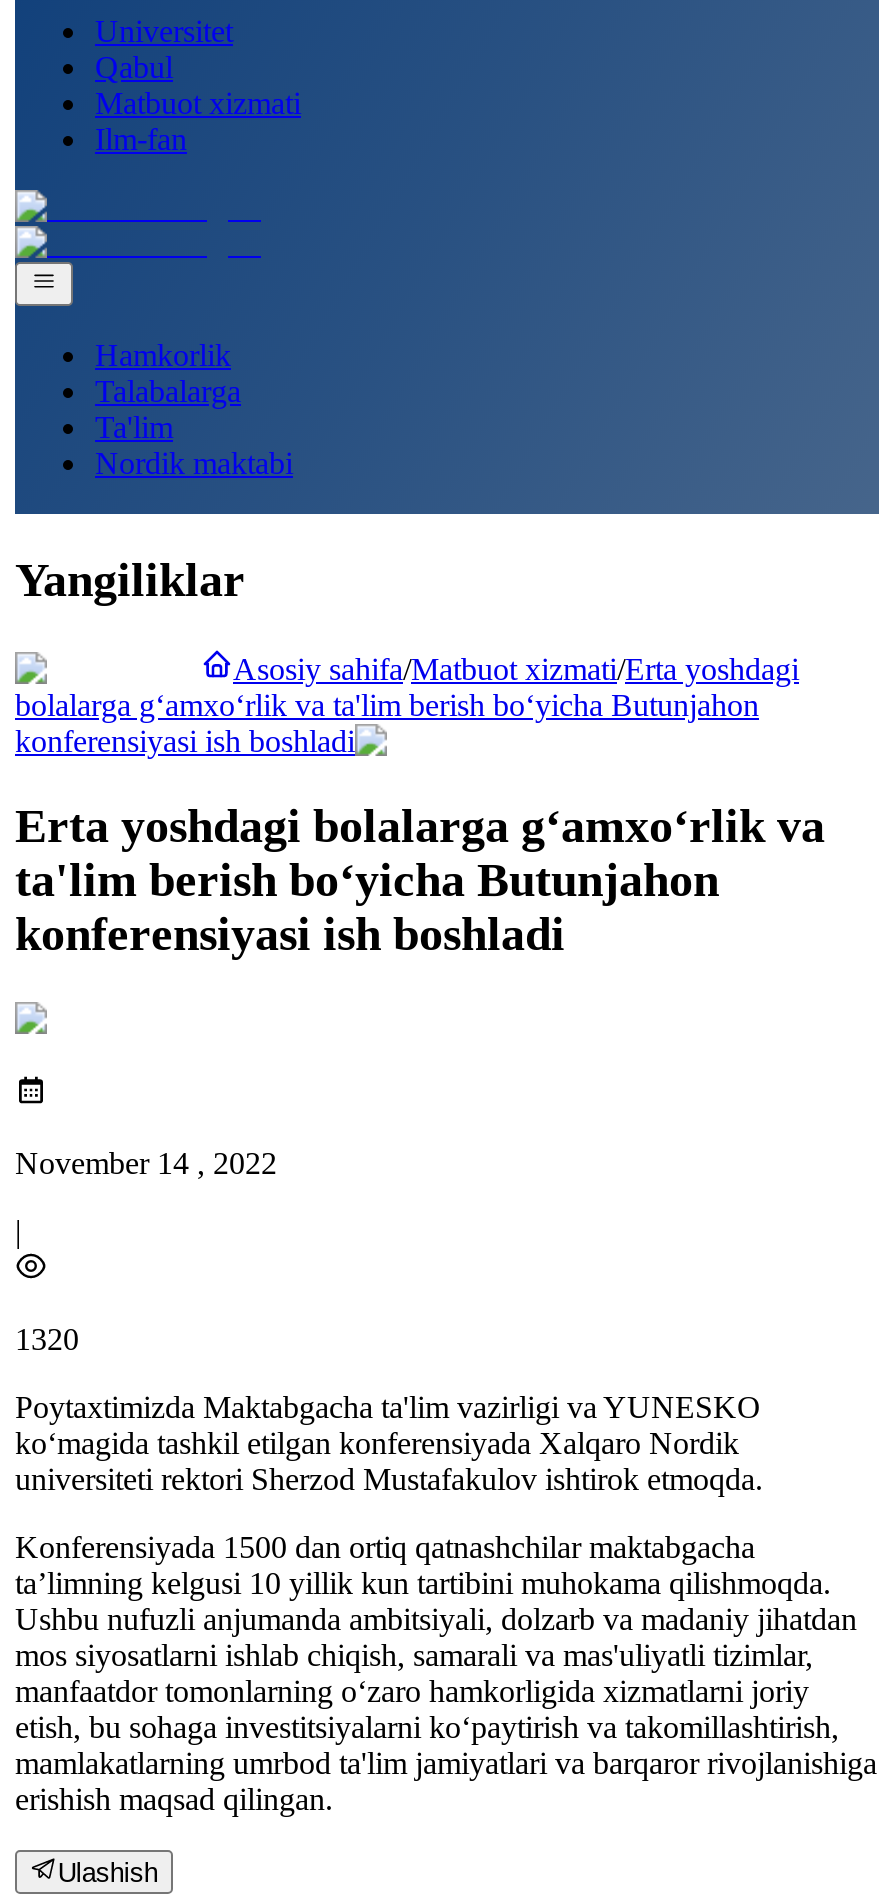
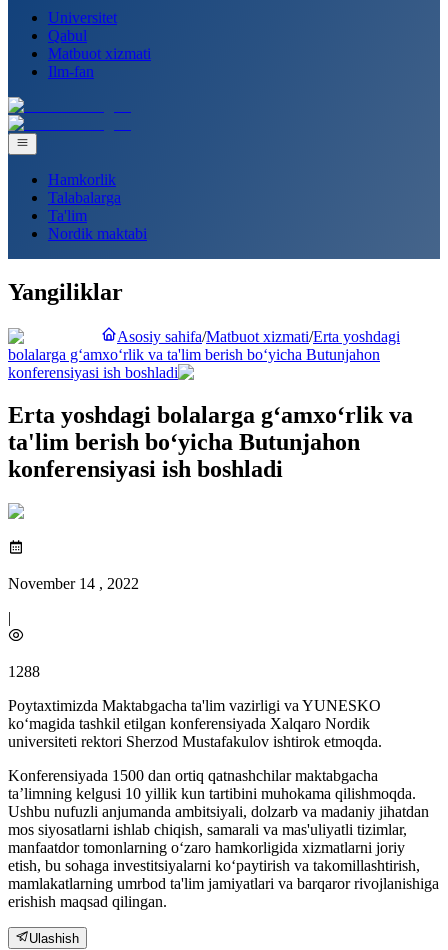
[15,1322,79,1356] 1320 -> [8,663,40,680] 1288

